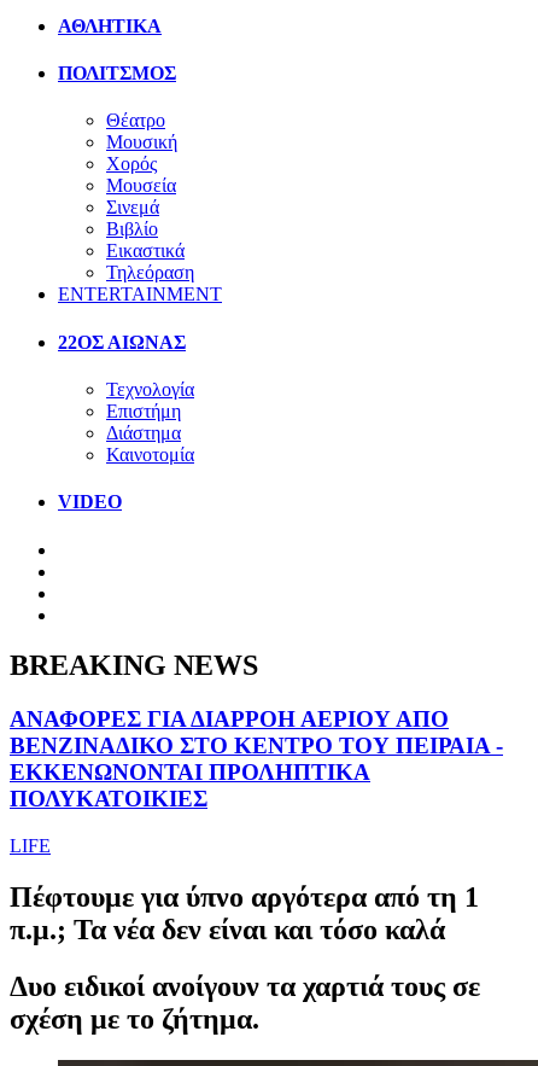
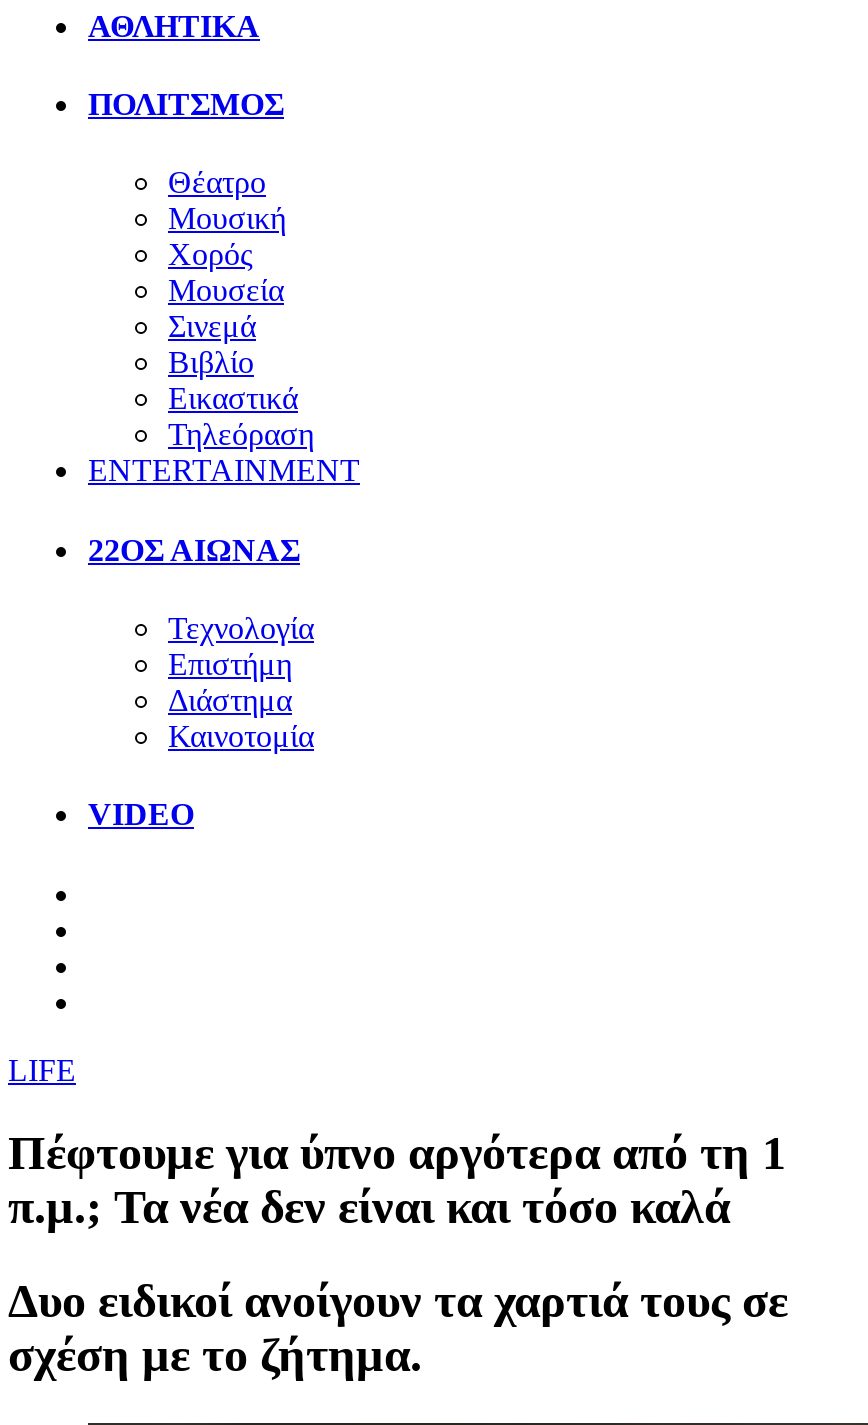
[10,650,503,812] BREAKING NEWS | ΑΝΑΦΟΡΕΣ ΓΙΑ ΔΙΑΡΡΟΗ ΑΕΡΙΟΥ ΑΠΟ | ΒΕΝΖΙΝΑΔΙΚΟ ΣΤΟ ΚΕΝΤΡΟ ΤΟΥ ΠΕΙΡΑΙΑ - | ΕΚΚΕΝΩΝΟΝΤΑΙ ΠΡΟΛΗΠΤΙΚΑ | ΠΟΛΥΚΑΤΟΙΚΙΕΣ -> none

